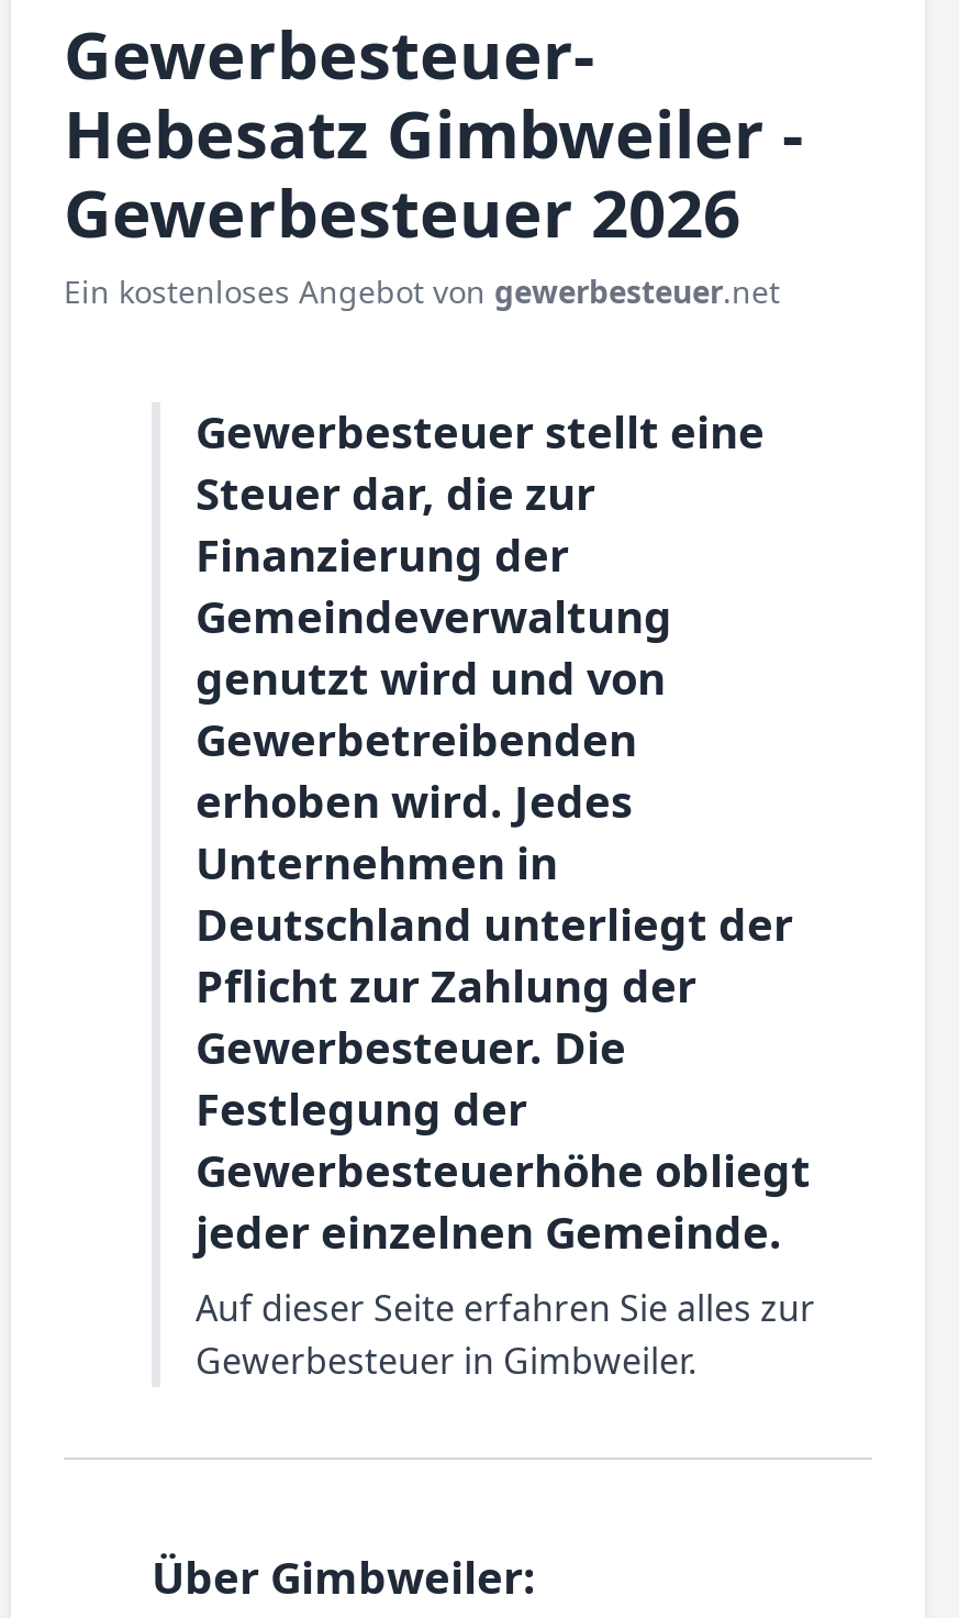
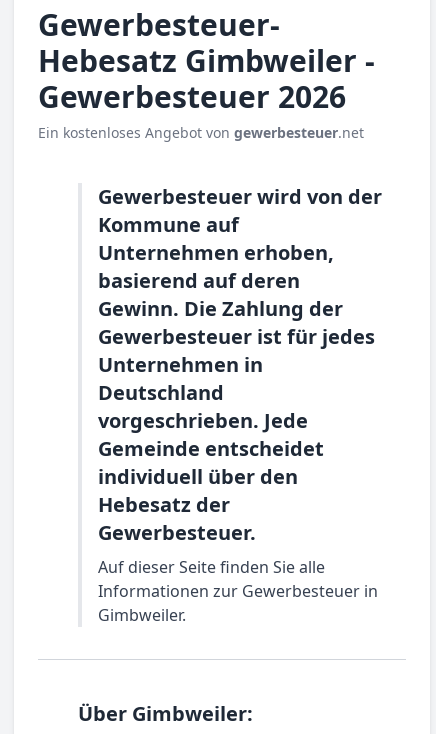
[196,402,765,831] Gewerbesteuer stellt eine | Steuer dar, die zur | Finanzierung der | Gemeindeverwaltung | genutzt wird und von | Gewerbetreibenden | erhoben wird. Jedes -> [98,183,382,350] Gewerbesteuer wird von der | Kommune auf | Unternehmen erhoben, | basierend auf deren | Gewinn. Die Zahlung der | Gewerbesteuer ist für jedes
moved [196,833,558,893] -> [98,351,263,378]: Unternehmen in
[196,895,815,1385] Deutschland unterliegt der | Pflicht zur Zahlung der | Gewerbesteuer. Die | Festlegung der | Gewerbesteuerhöhe obliegt | jeder einzelnen Gemeinde. | Auf dieser Seite erfahren Sie alles zur | Gewerbesteuer in Gimbweiler. -> [98,379,378,626] Deutschland | vorgeschrieben. Jede | Gemeinde entscheidet | individuell über den | Hebesatz der | Gewerbesteuer. | Auf dieser Seite finden Sie alle | Informationen zur Gewerbesteuer in | Gimbweiler.

